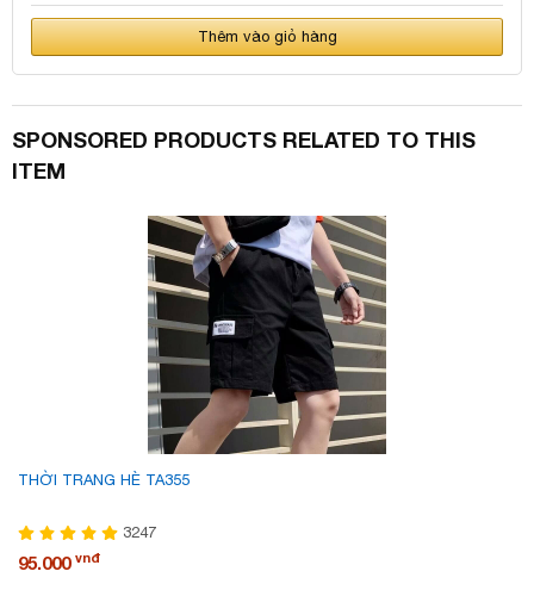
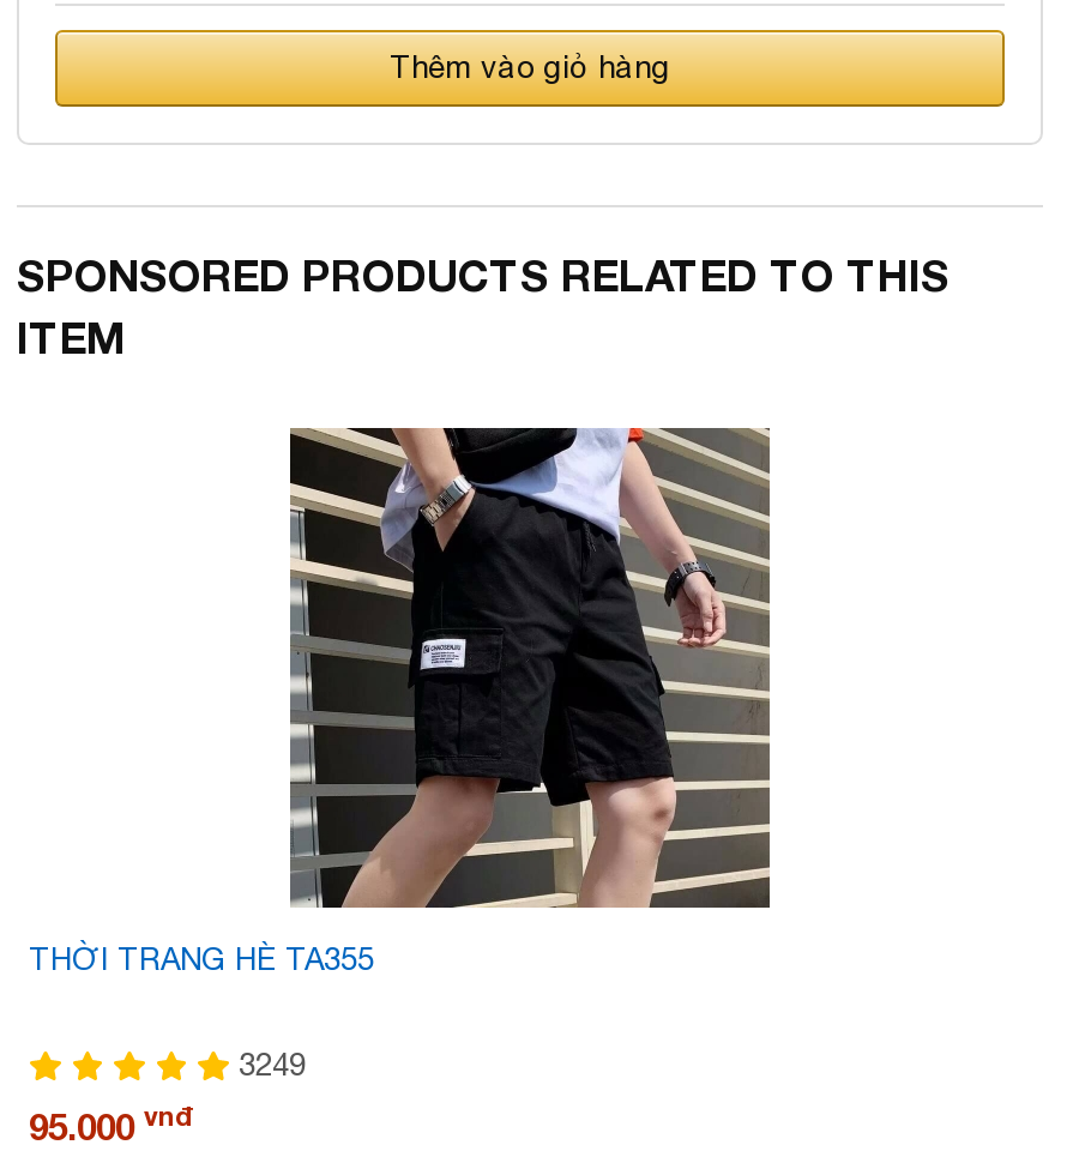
[122,523,156,541] 3247 -> [239,1047,306,1083] 3249

